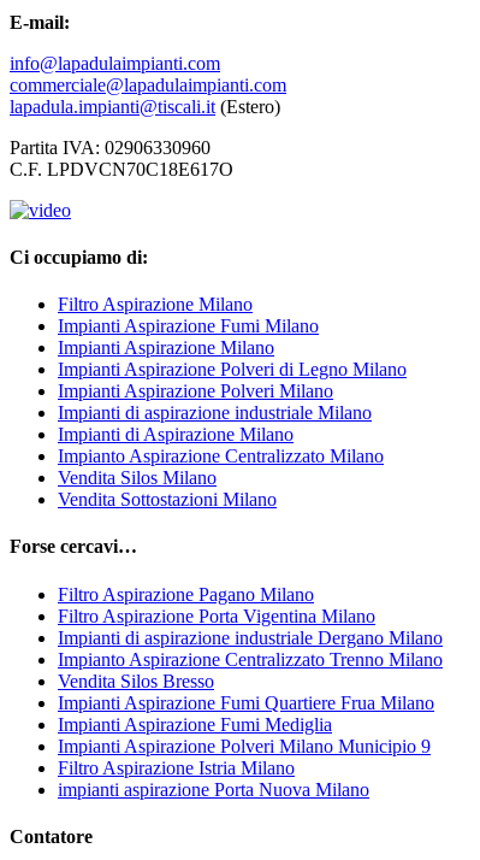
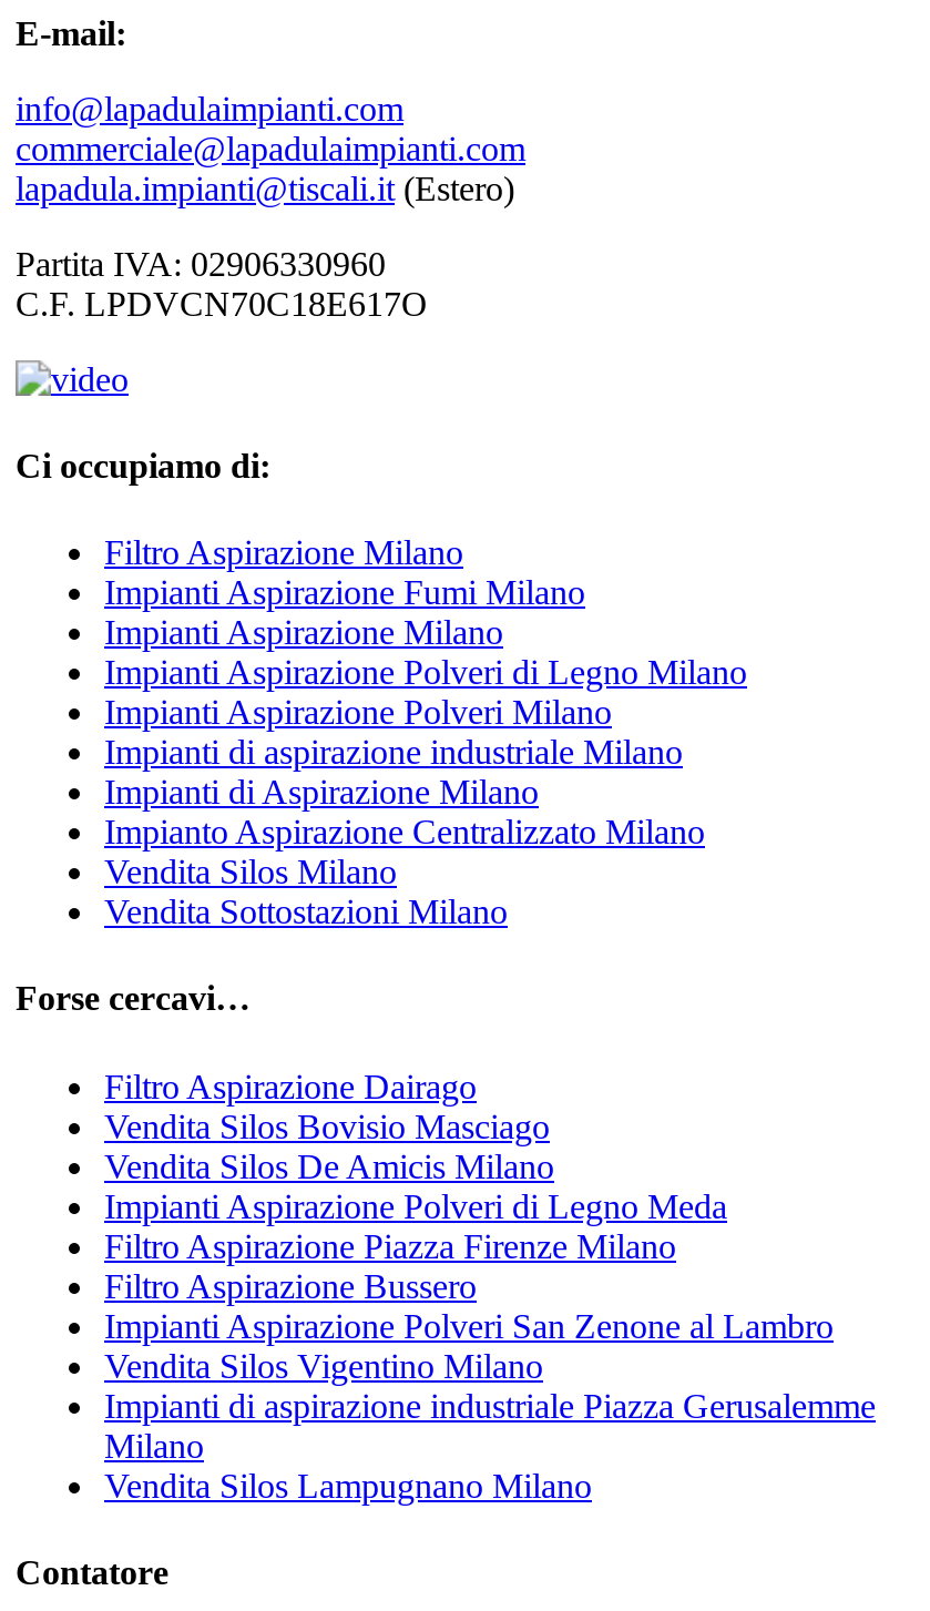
[58,584,443,799] Filtro Aspirazione Pagano Milano | Filtro Aspirazione Porta Vigentina Milano | Impianti di aspirazione industriale Dergano Milano | Impianto Aspirazione Centralizzato Trenno Milano | Vendita Silos Bresso | Impianti Aspirazione Fumi Quartiere Frua Milano | Impianti Aspirazione Fumi Mediglia | Impianti Aspirazione Polveri Milano Municipio 9 | Filtro Aspirazione Istria Milano | impianti aspirazione Porta Nuova Milano -> [104,1067,876,1504] Filtro Aspirazione Dairago | Vendita Silos Bovisio Masciago | Vendita Silos De Amicis Milano | Impianti Aspirazione Polveri di Legno Meda | Filtro Aspirazione Piazza Firenze Milano | Filtro Aspirazione Bussero | Impianti Aspirazione Polveri San Zenone al Lambro | Vendita Silos Vigentino Milano | Impianti di aspirazione industriale Piazza Gerusalemme | Milano | Vendita Silos Lampugnano Milano

